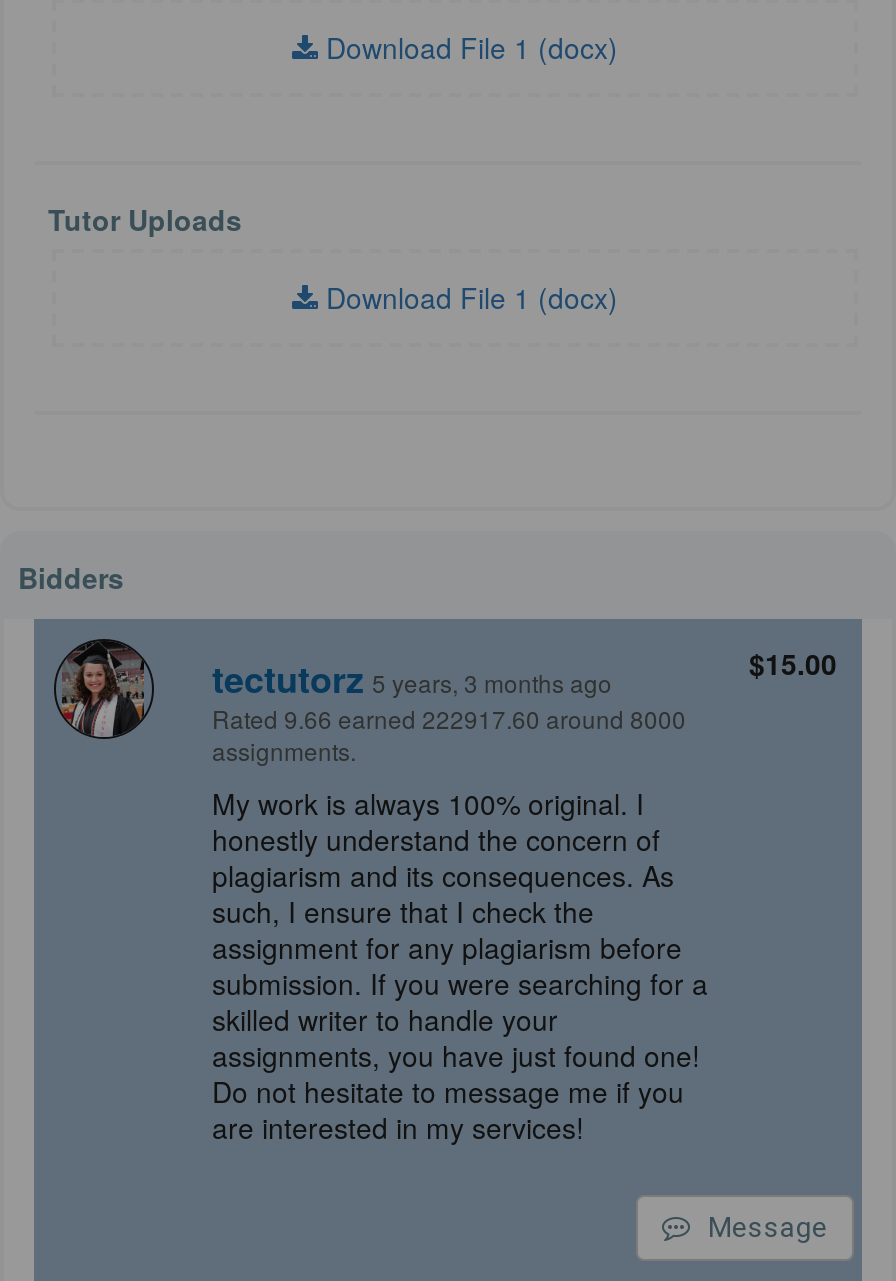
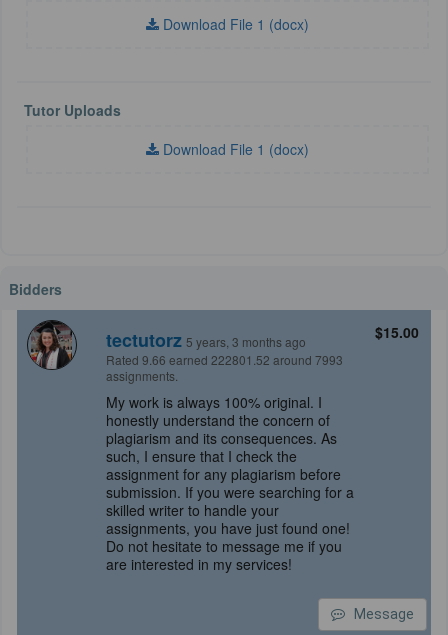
[212,701,686,735] Rated 9.66 earned 222917.60 around 8000 -> [106,351,343,368] Rated 9.66 earned 222801.52 around 7993

